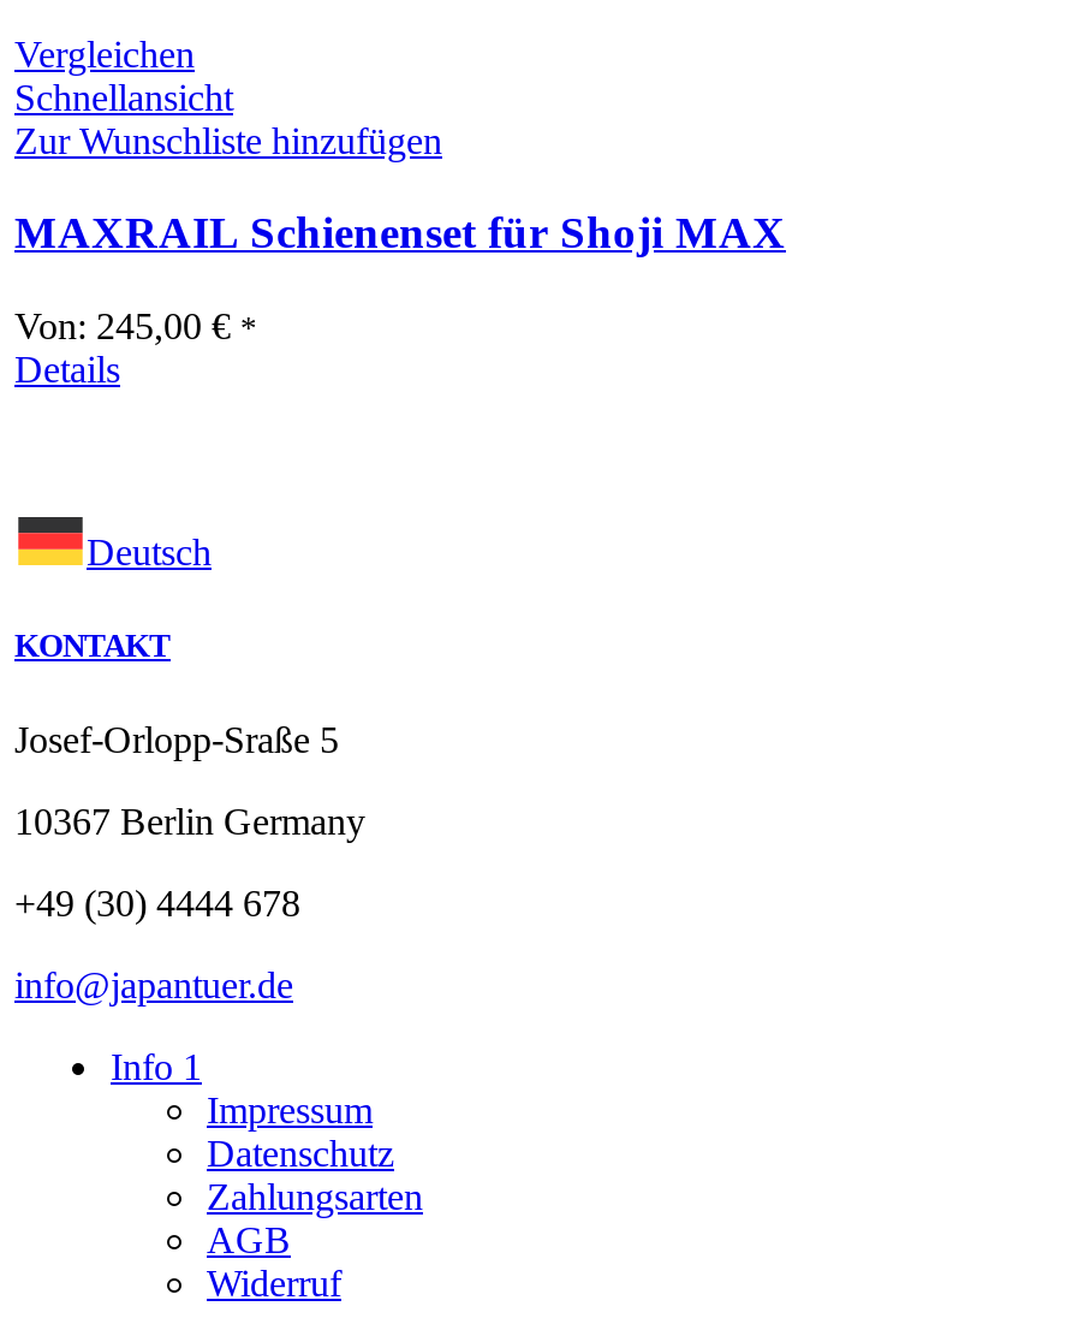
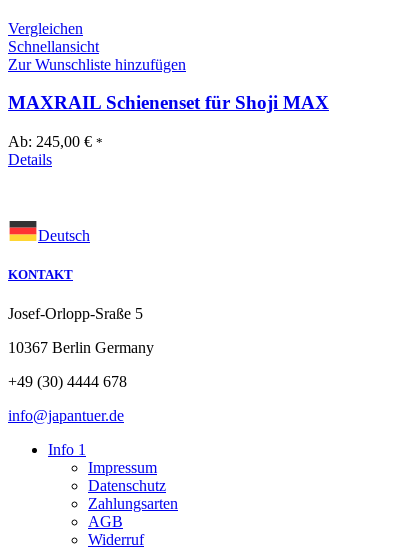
[14,305,257,346] Von: 245,00 € * -> [8,133,103,150] Ab: 245,00 € *

